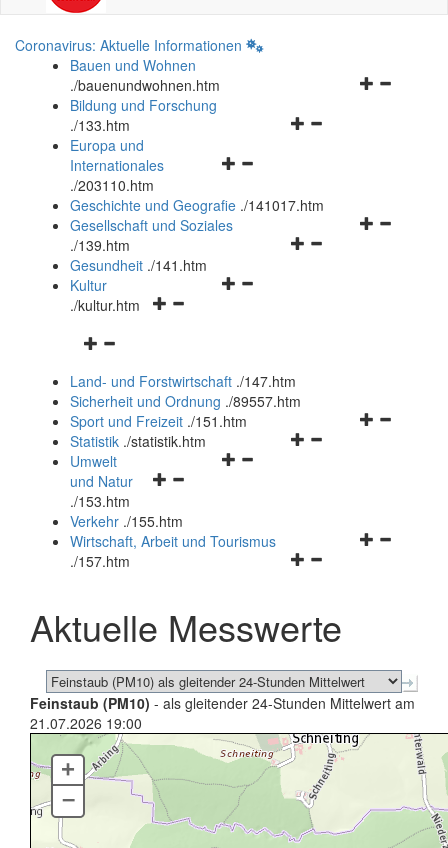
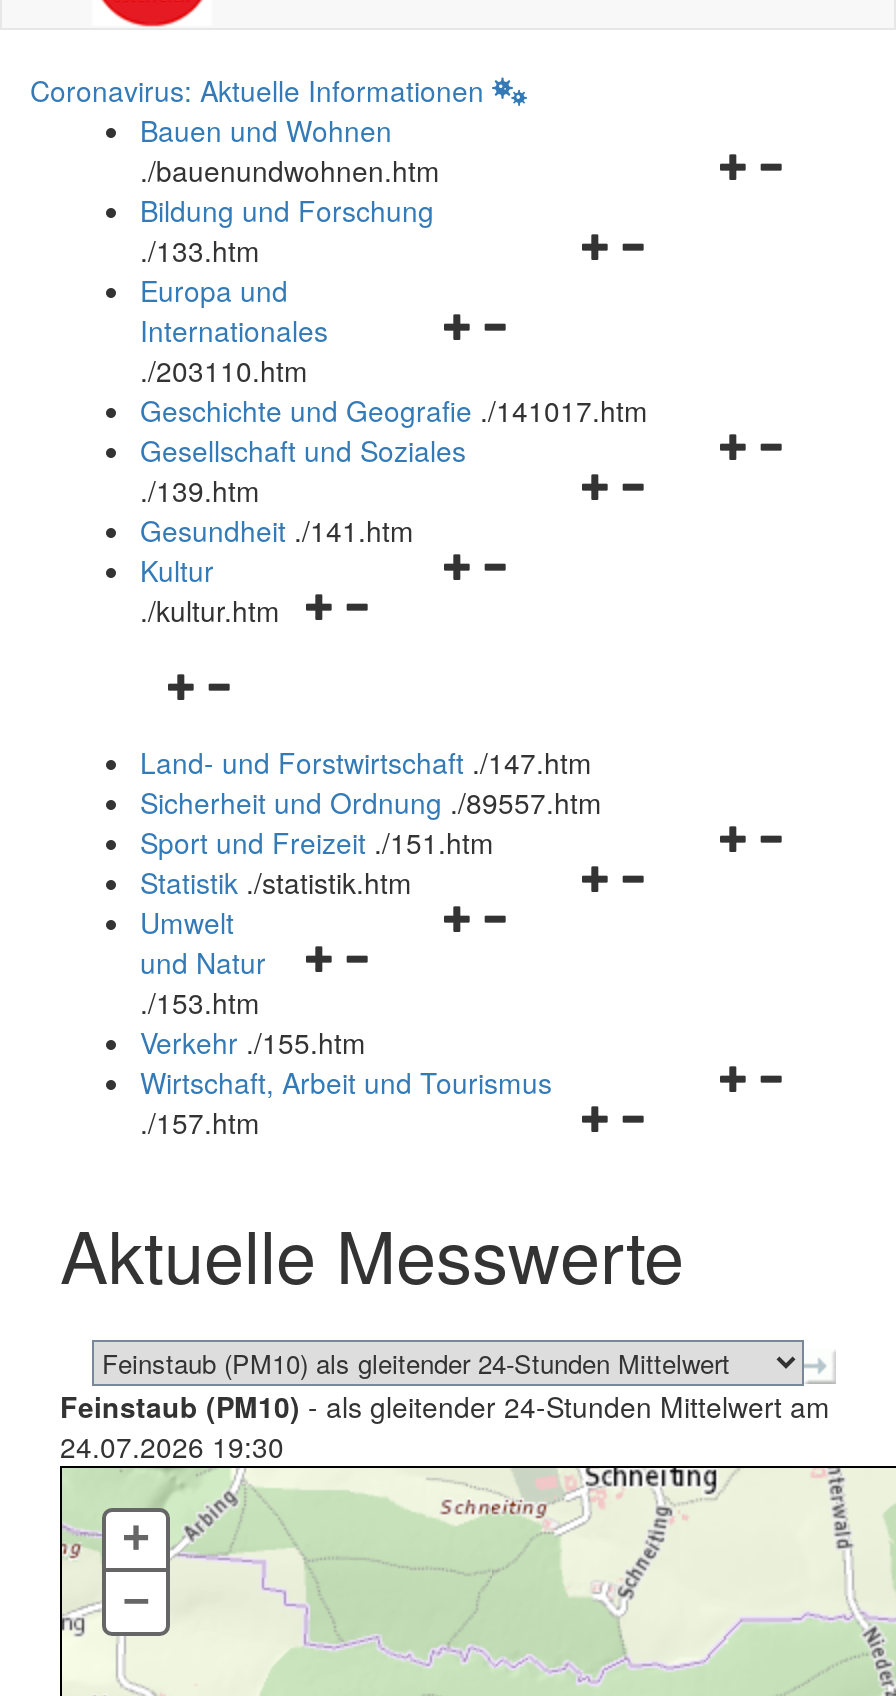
[30,713,142,733] 21.07.2026 19:00 -> [60,1426,284,1466] 24.07.2026 19:30

